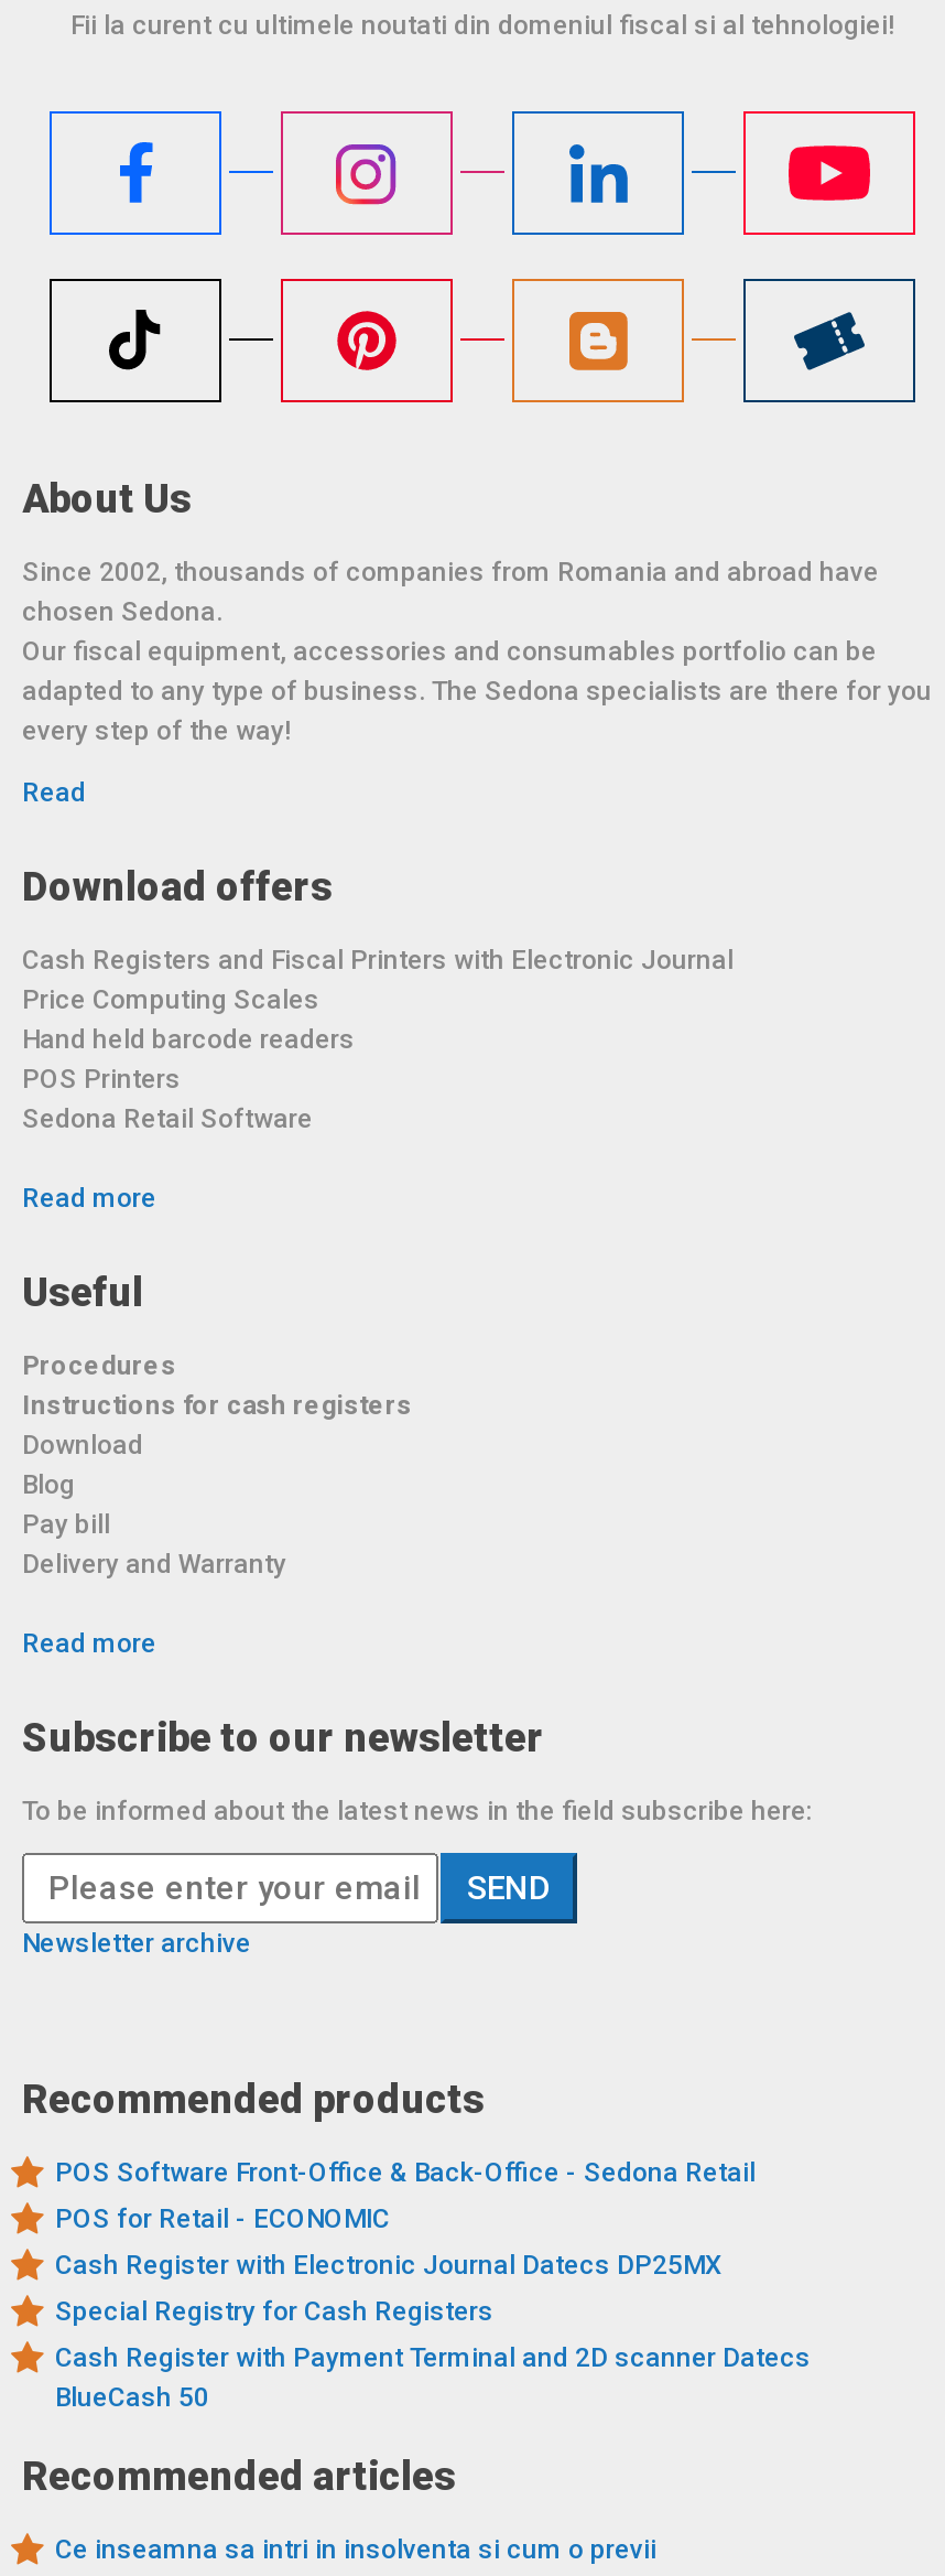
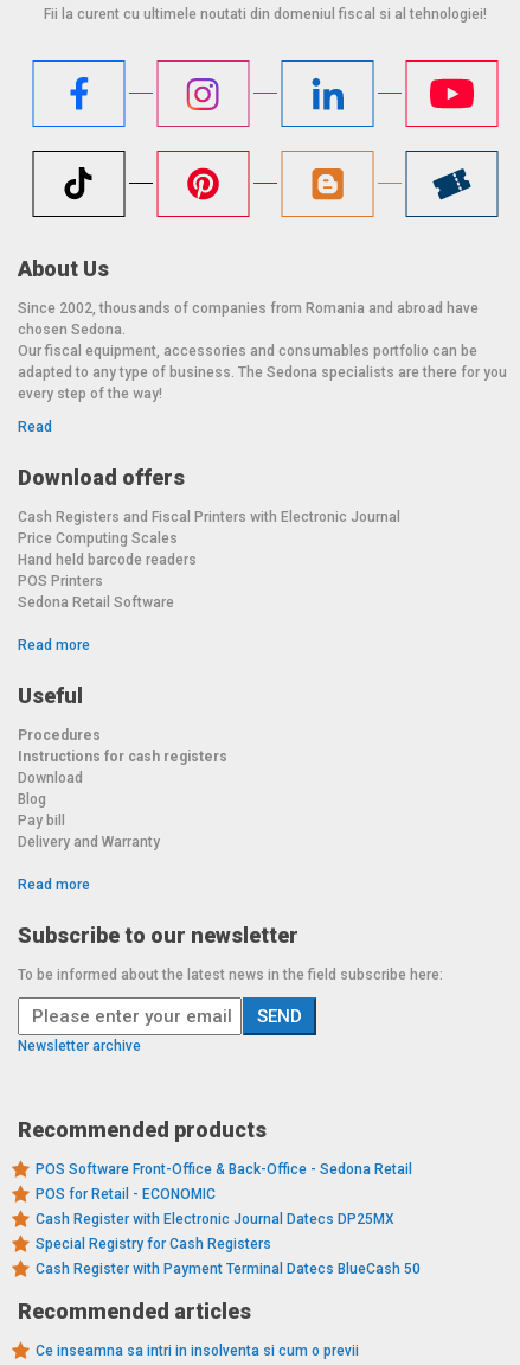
[55,2342,811,2412] Cash Register with Payment Terminal and 2D scanner Datecs | BlueCash 50 -> [36,1260,421,1277] Cash Register with Payment Terminal Datecs BlueCash 50

